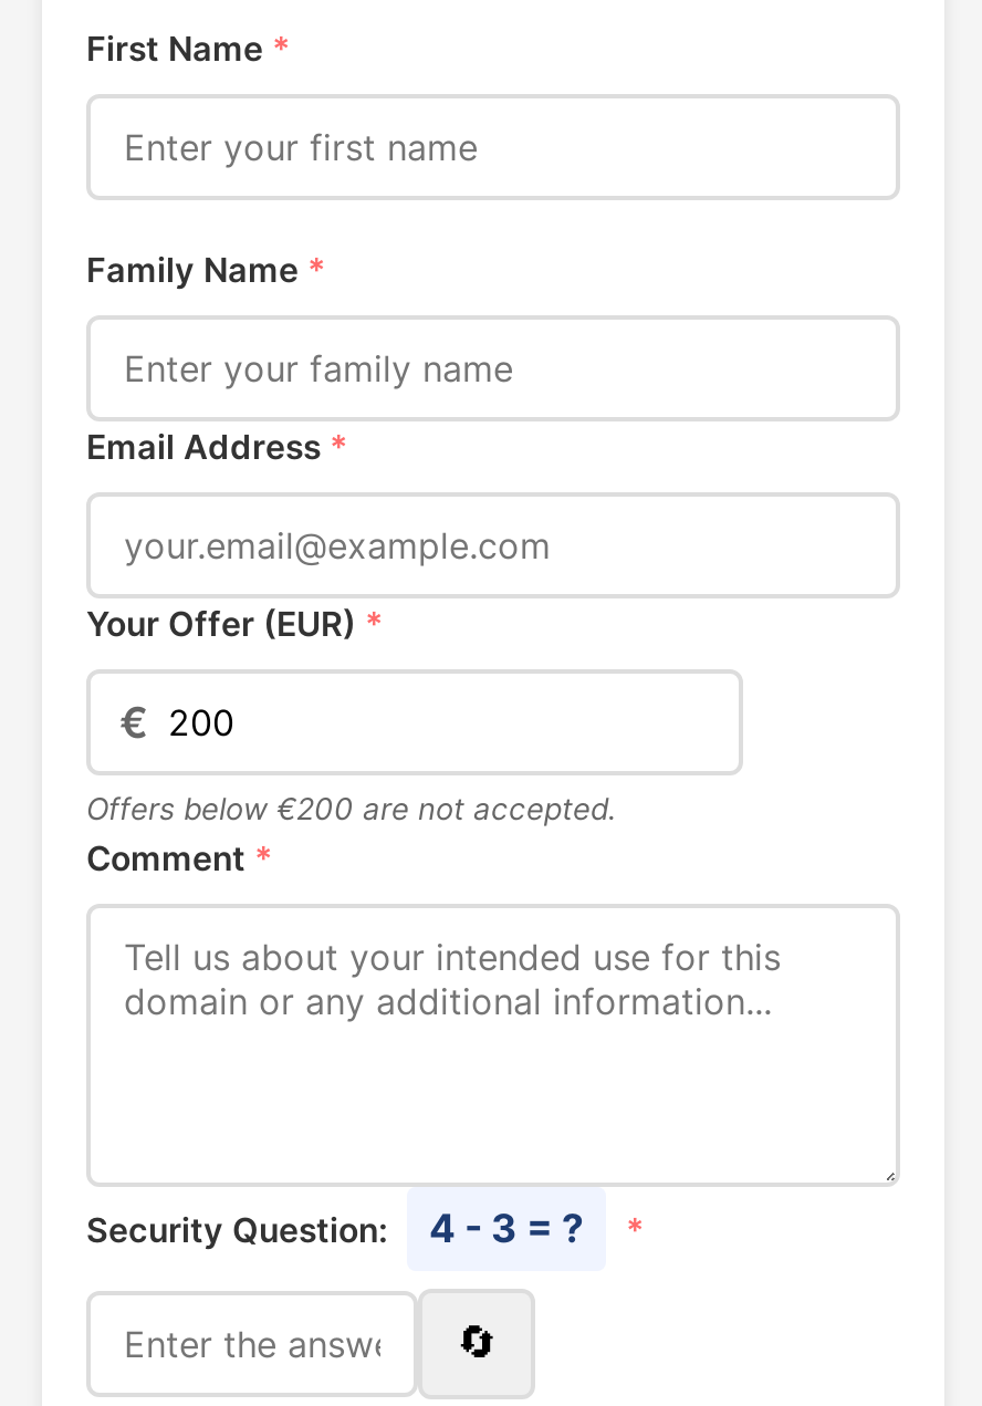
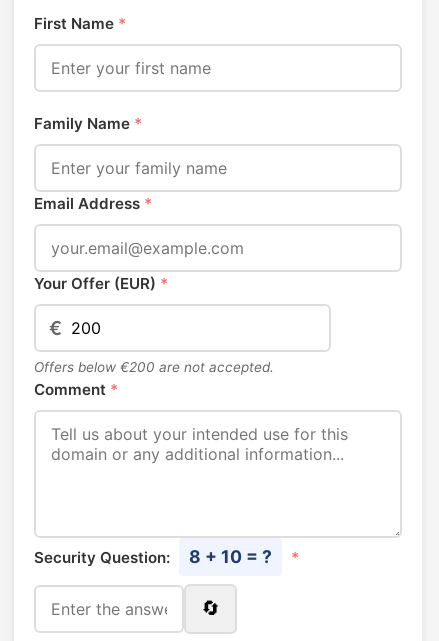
[429,1205,584,1251] 4 - 3 = ? -> [189,546,272,567] 8 + 10 = ?

